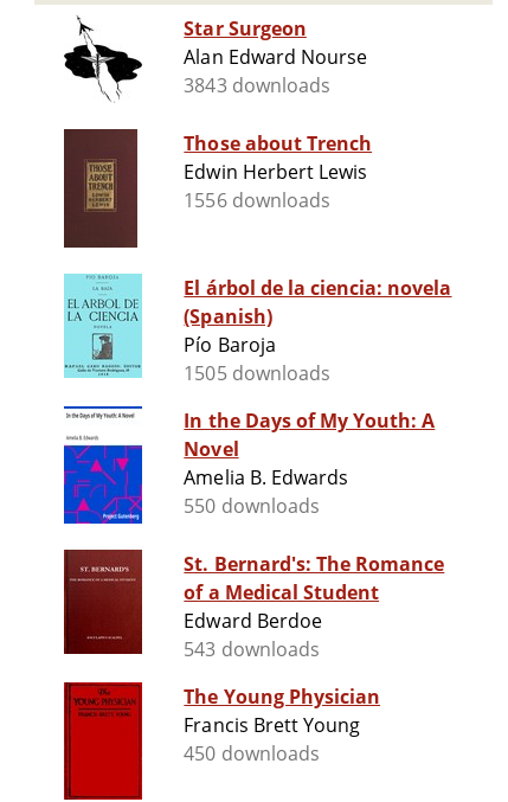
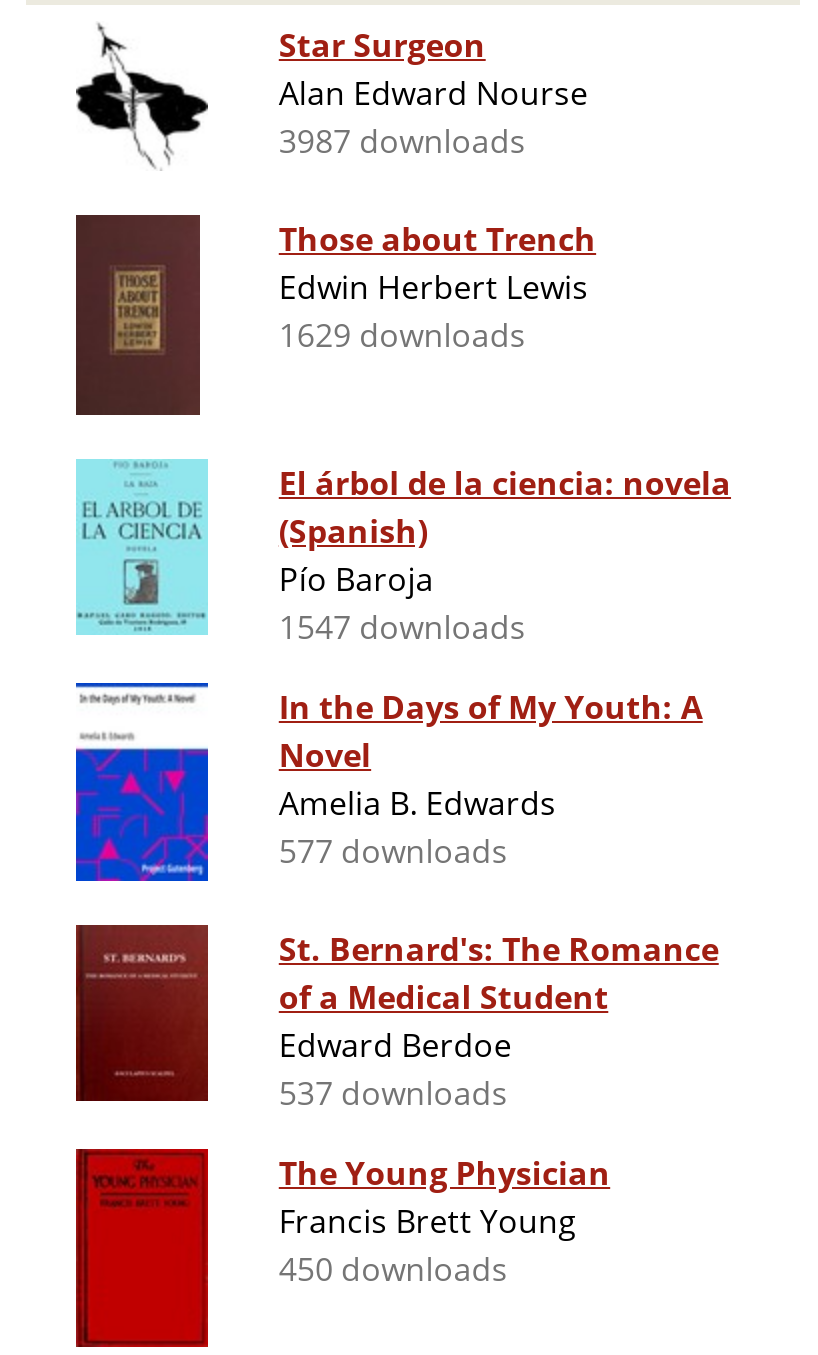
[184,72,330,99] 3843 downloads -> [279,119,526,163] 3987 downloads
[184,187,330,213] 1556 downloads -> [279,313,526,357] 1629 downloads
[184,360,330,386] 1505 downloads -> [279,605,526,649] 1547 downloads
[184,493,320,519] 550 downloads -> [279,829,508,873] 577 downloads
[184,636,320,662] 543 downloads -> [279,1071,508,1115] 537 downloads

